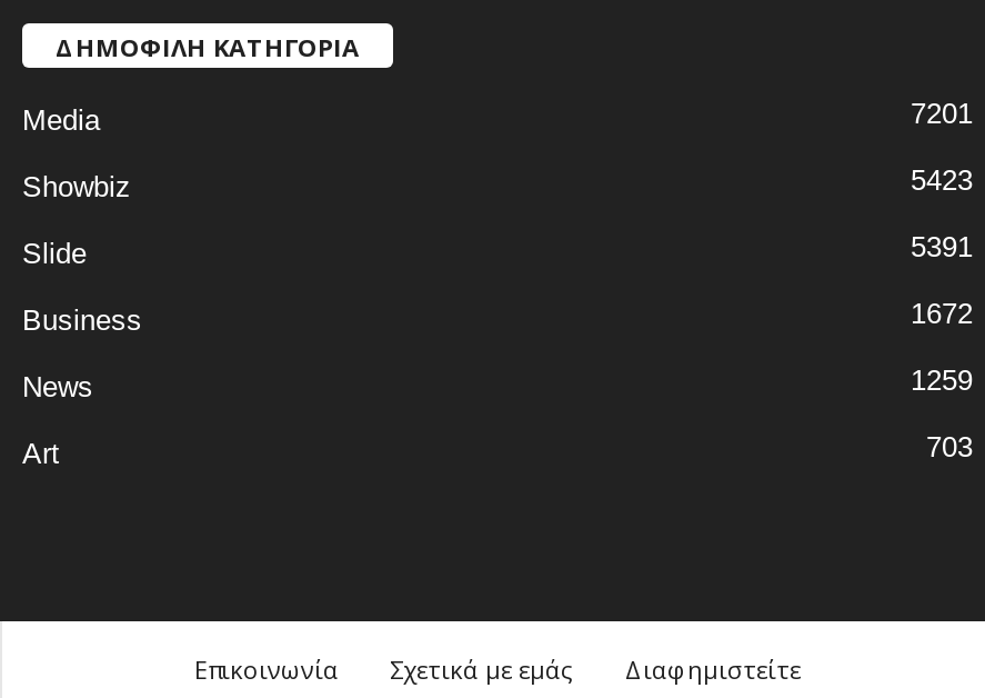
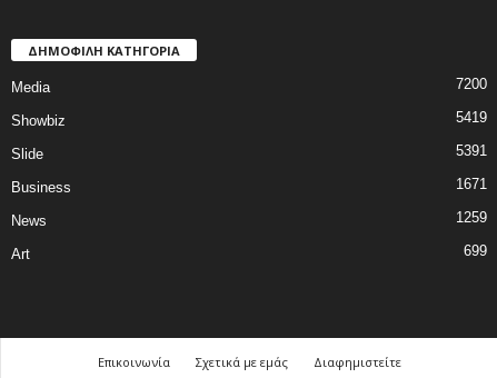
[911,96,973,129] 7201 -> [456,75,487,92] 7200
[911,162,973,196] 5423 -> [456,108,487,125] 5419
[911,296,973,329] 1672 -> [456,175,487,192] 1671
[926,429,973,462] 703 -> [464,242,487,258] 699

